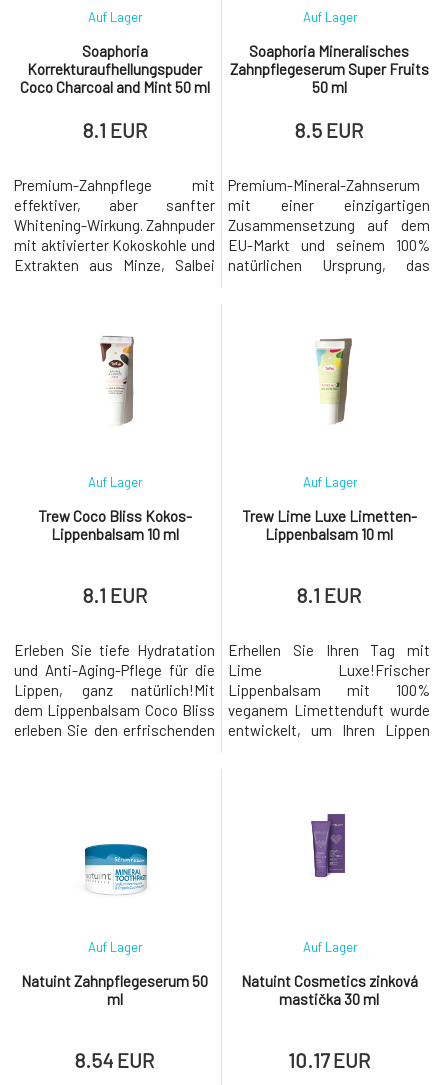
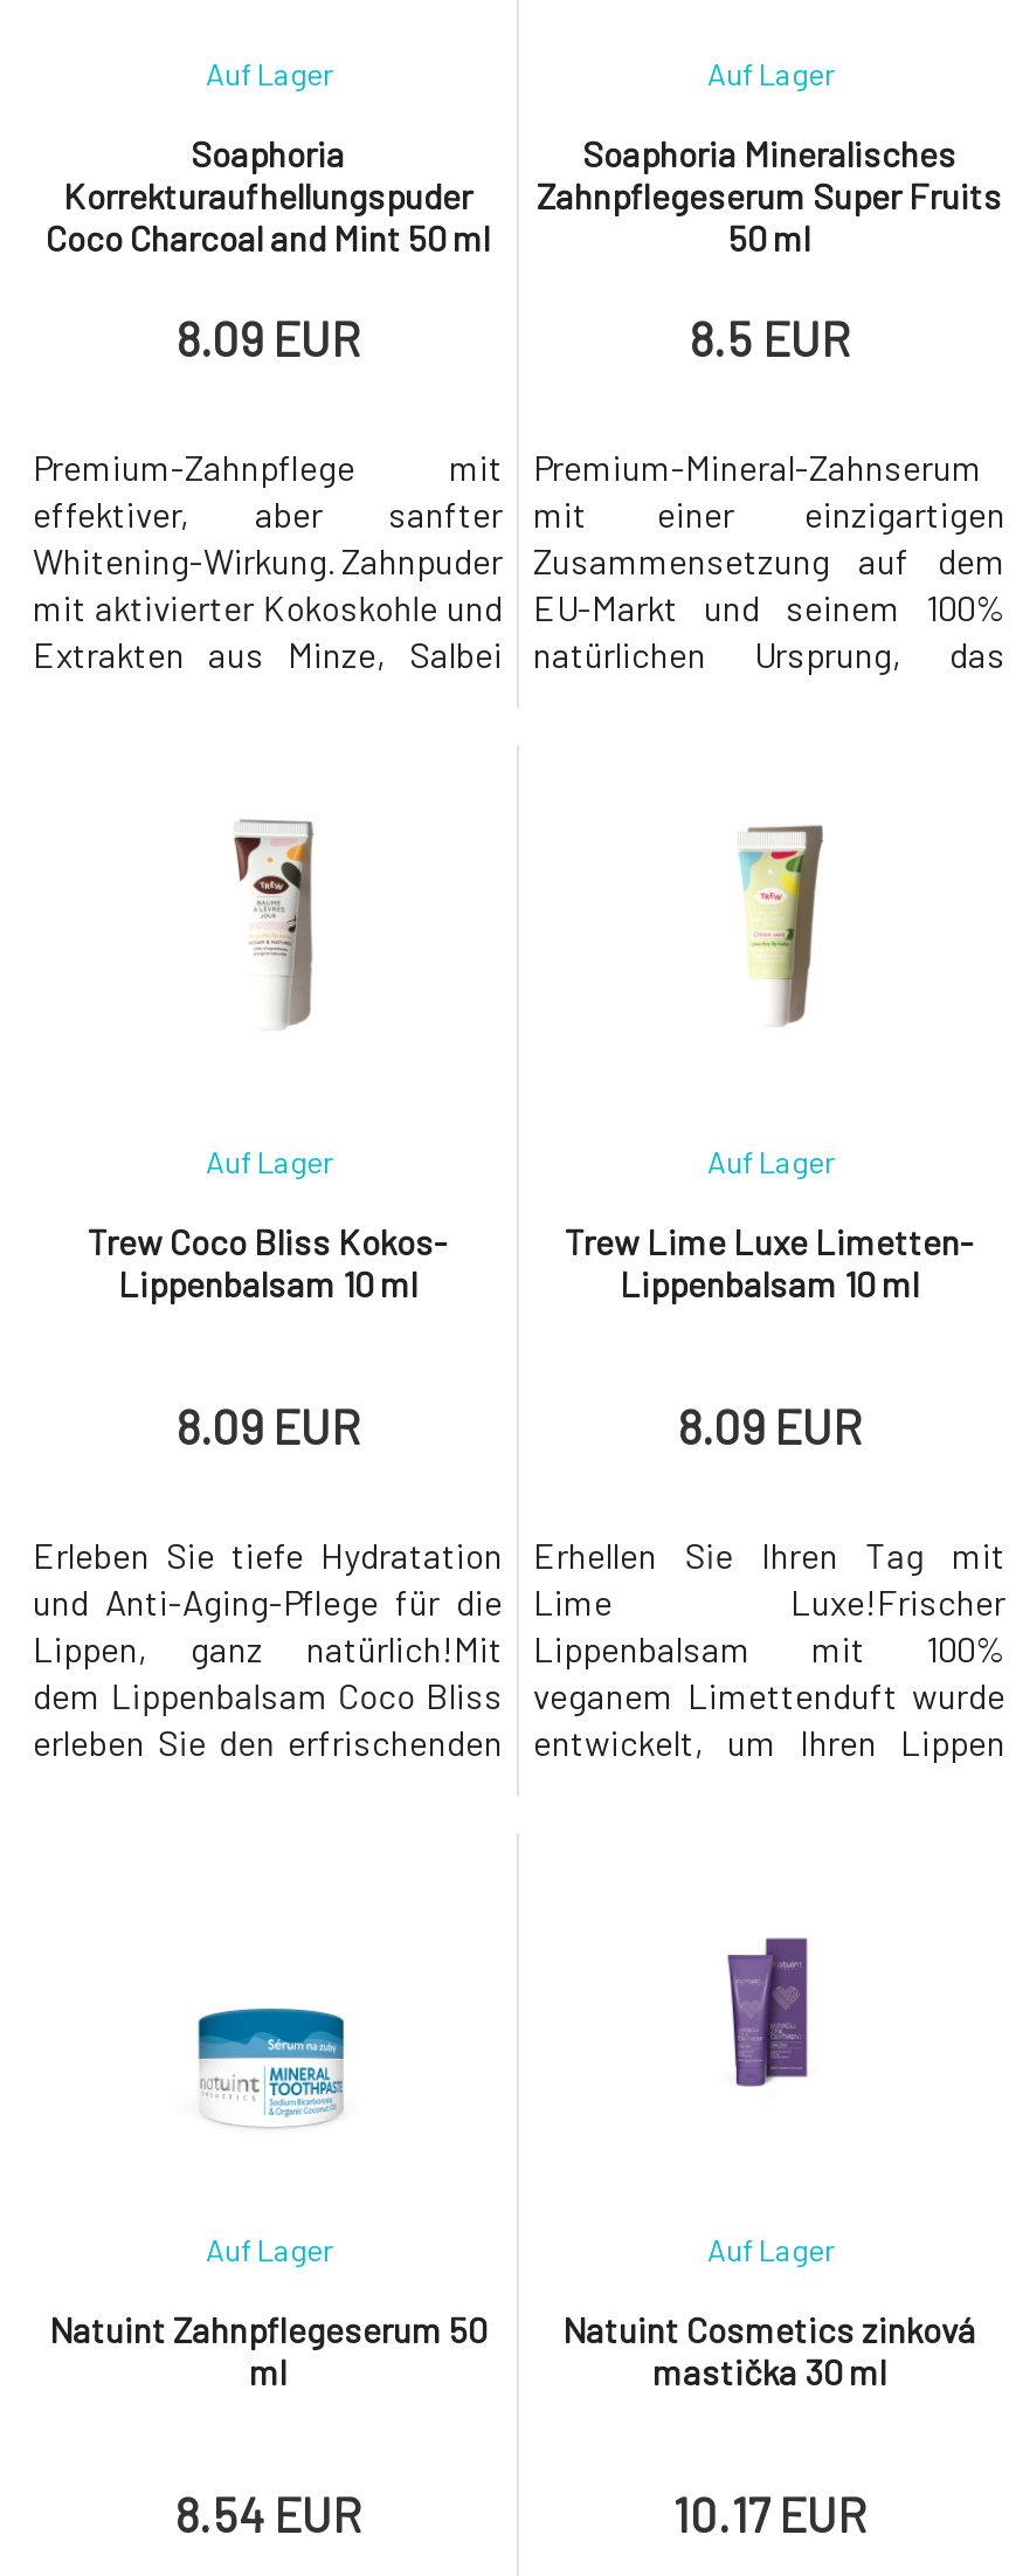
[82,117,146,141] 8.1 EUR -> [177,309,359,365] 8.09 EUR
[82,582,146,606] 8.1 EUR -> [177,1397,359,1453] 8.09 EUR
[297,582,361,606] 8.1 EUR -> [678,1397,861,1453] 8.09 EUR

